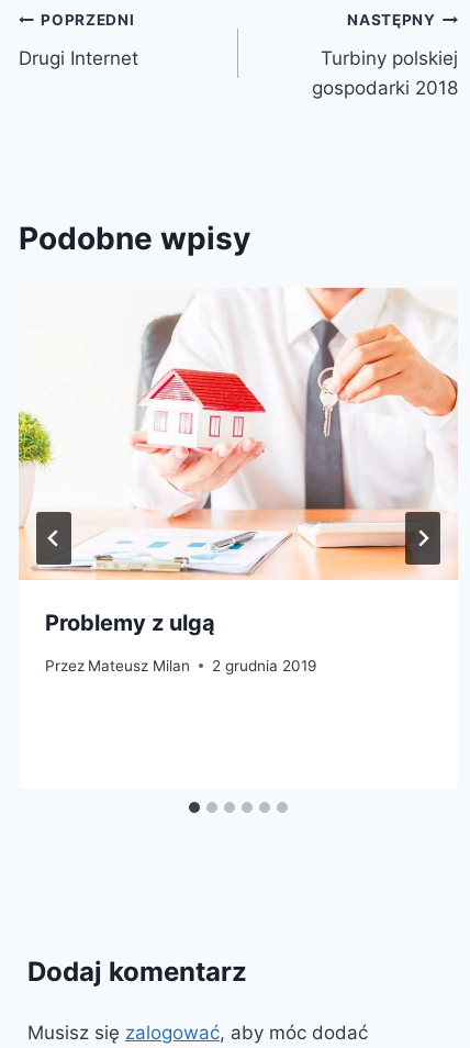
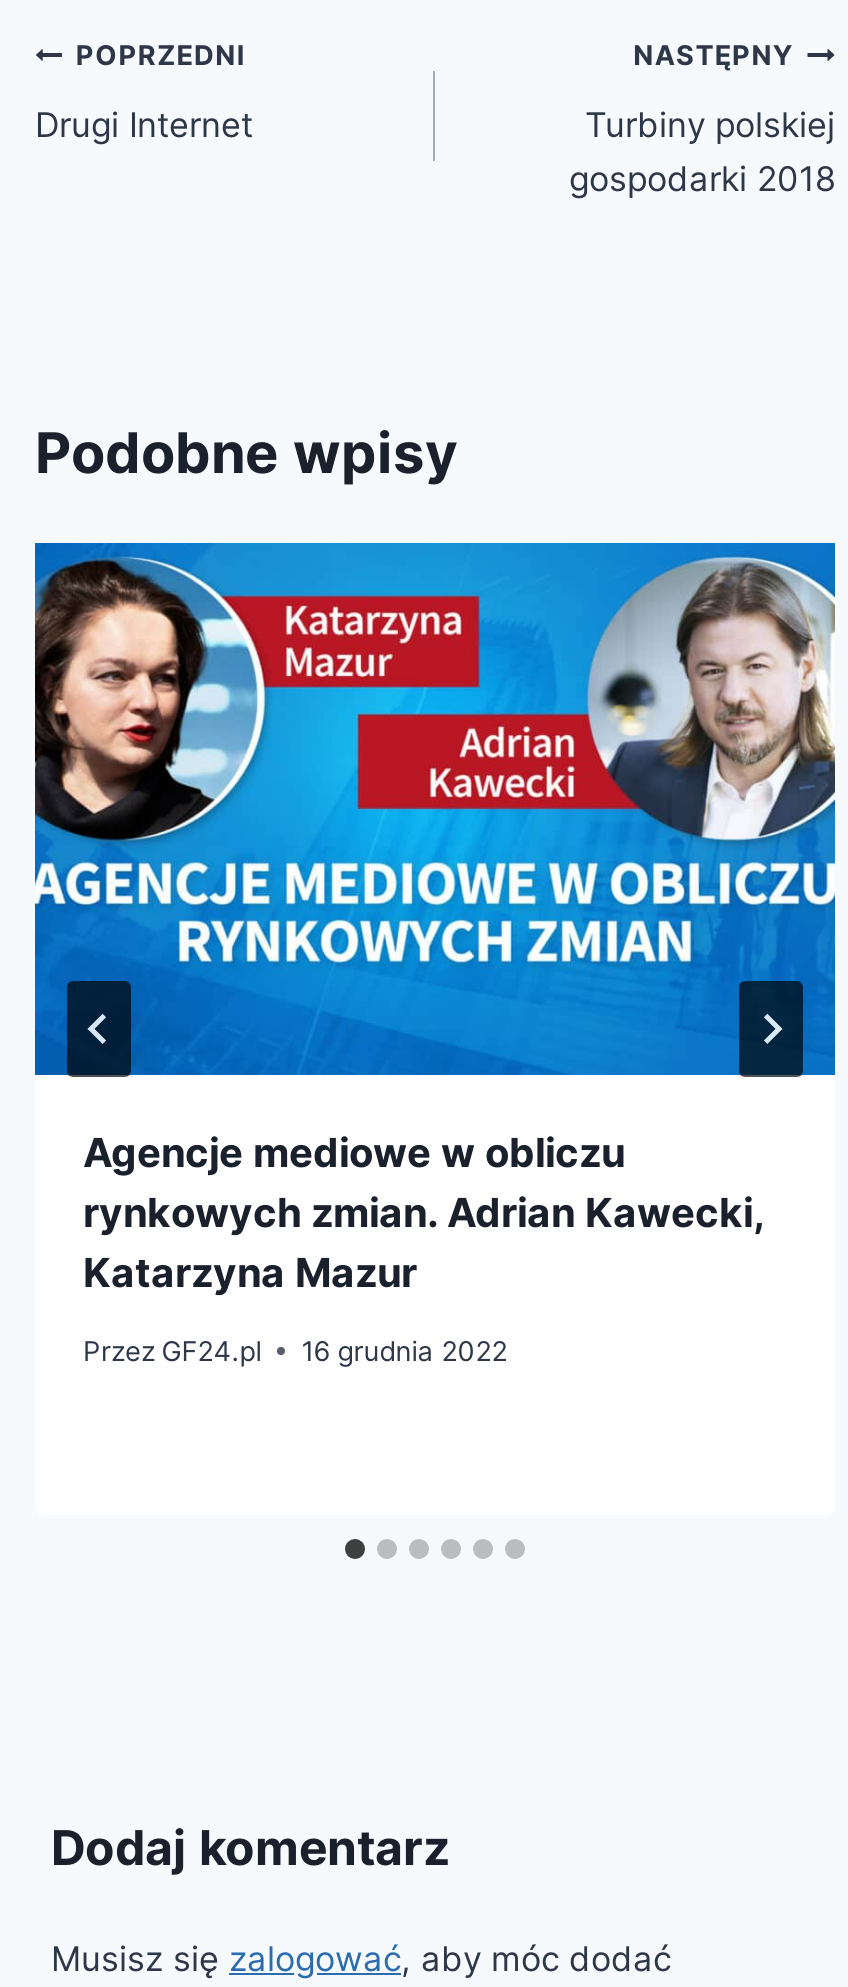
[18,287,459,636] [image] | Problemy z ulgą -> [33,541,837,1297] [image] | Agencje mediowe w obliczu | rynkowych zmian. Adrian Kawecki, | Katarzyna Mazur
[45,657,316,674] Przez Mateusz Milan | 2 grudnia 2019 -> [83,1335,507,1367] Przez GF24.pl | 16 grudnia 2022

